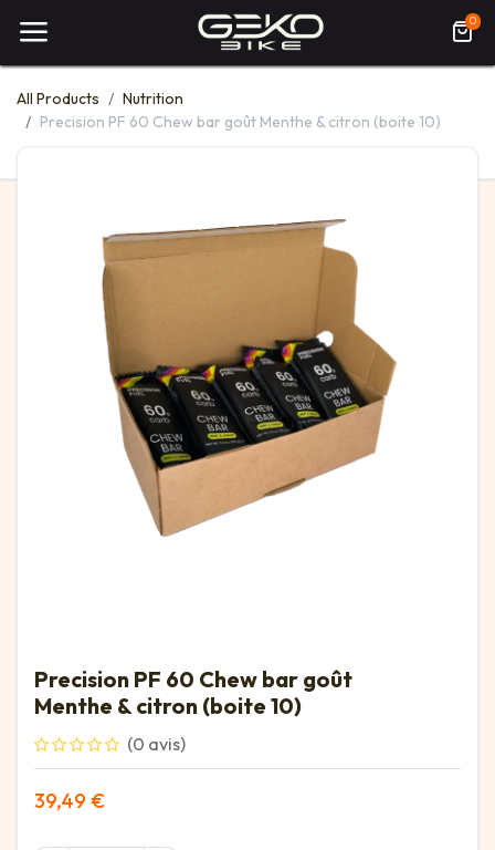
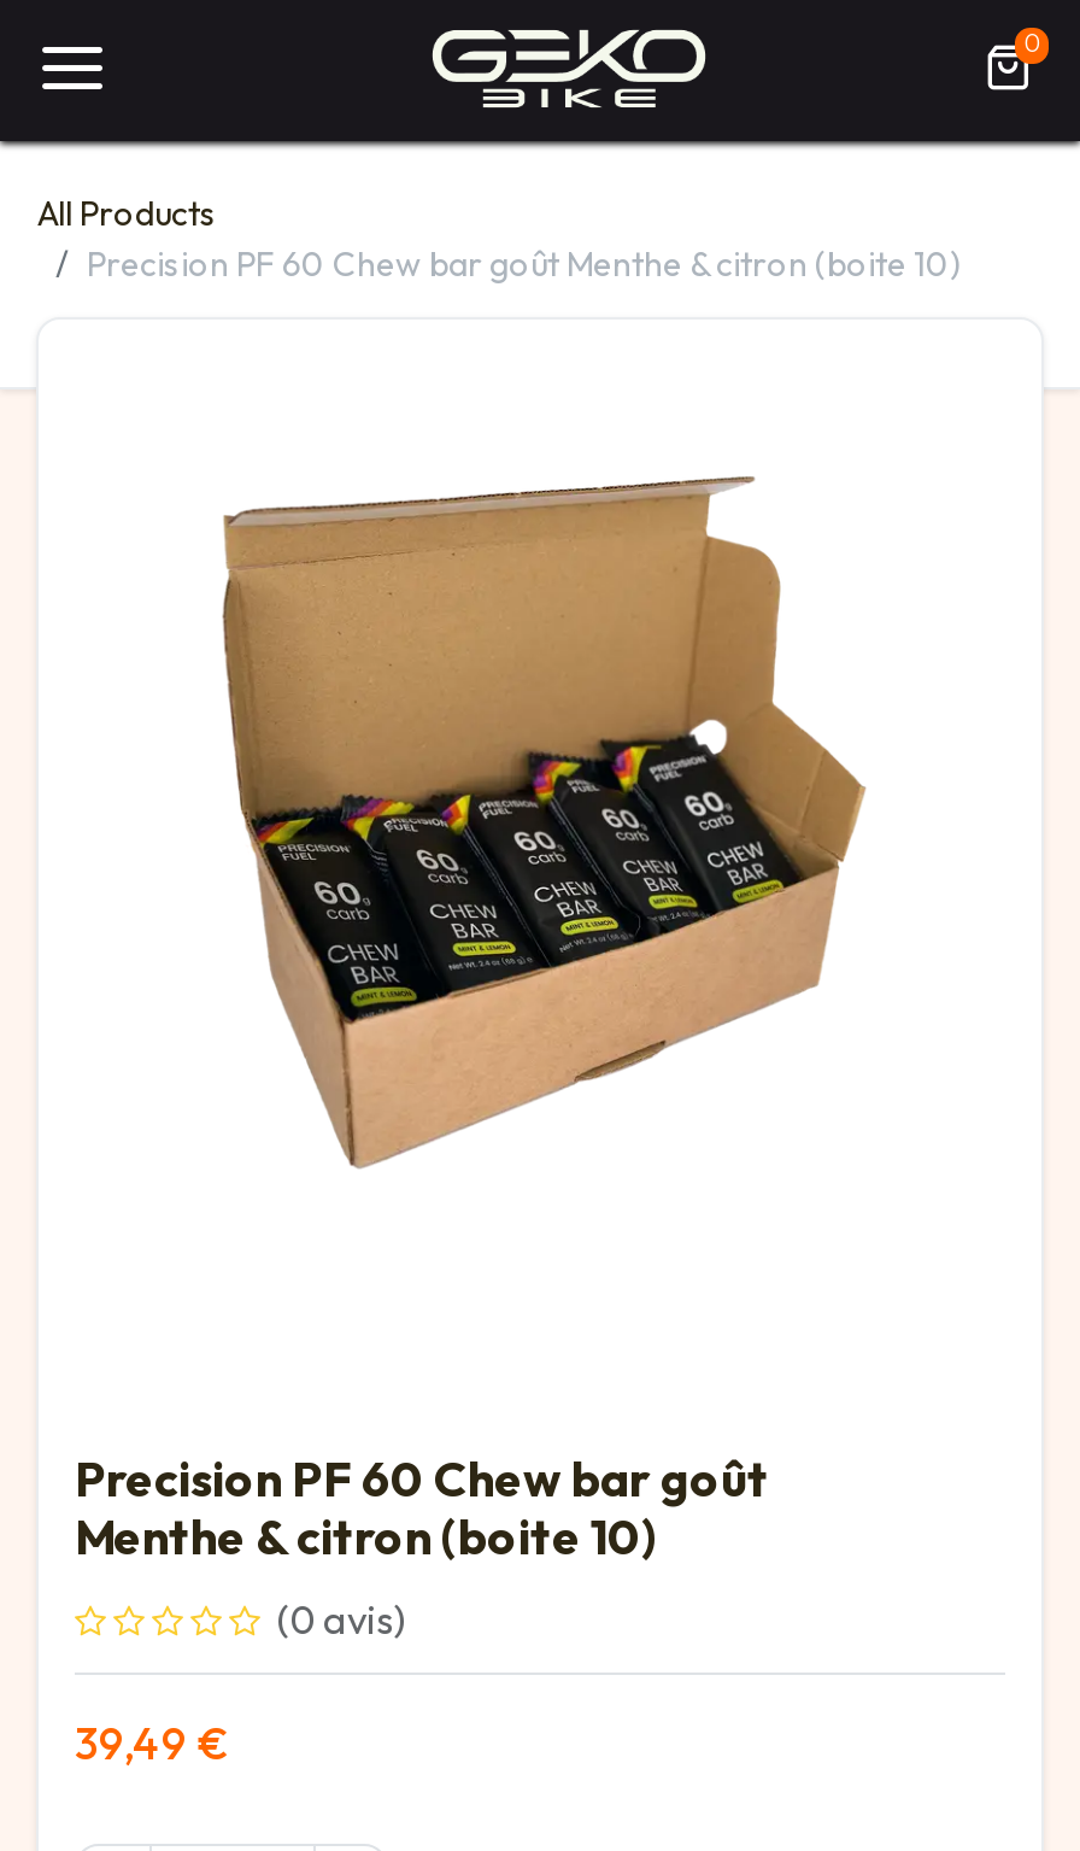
[123,89,183,108] Nutrition -> none

